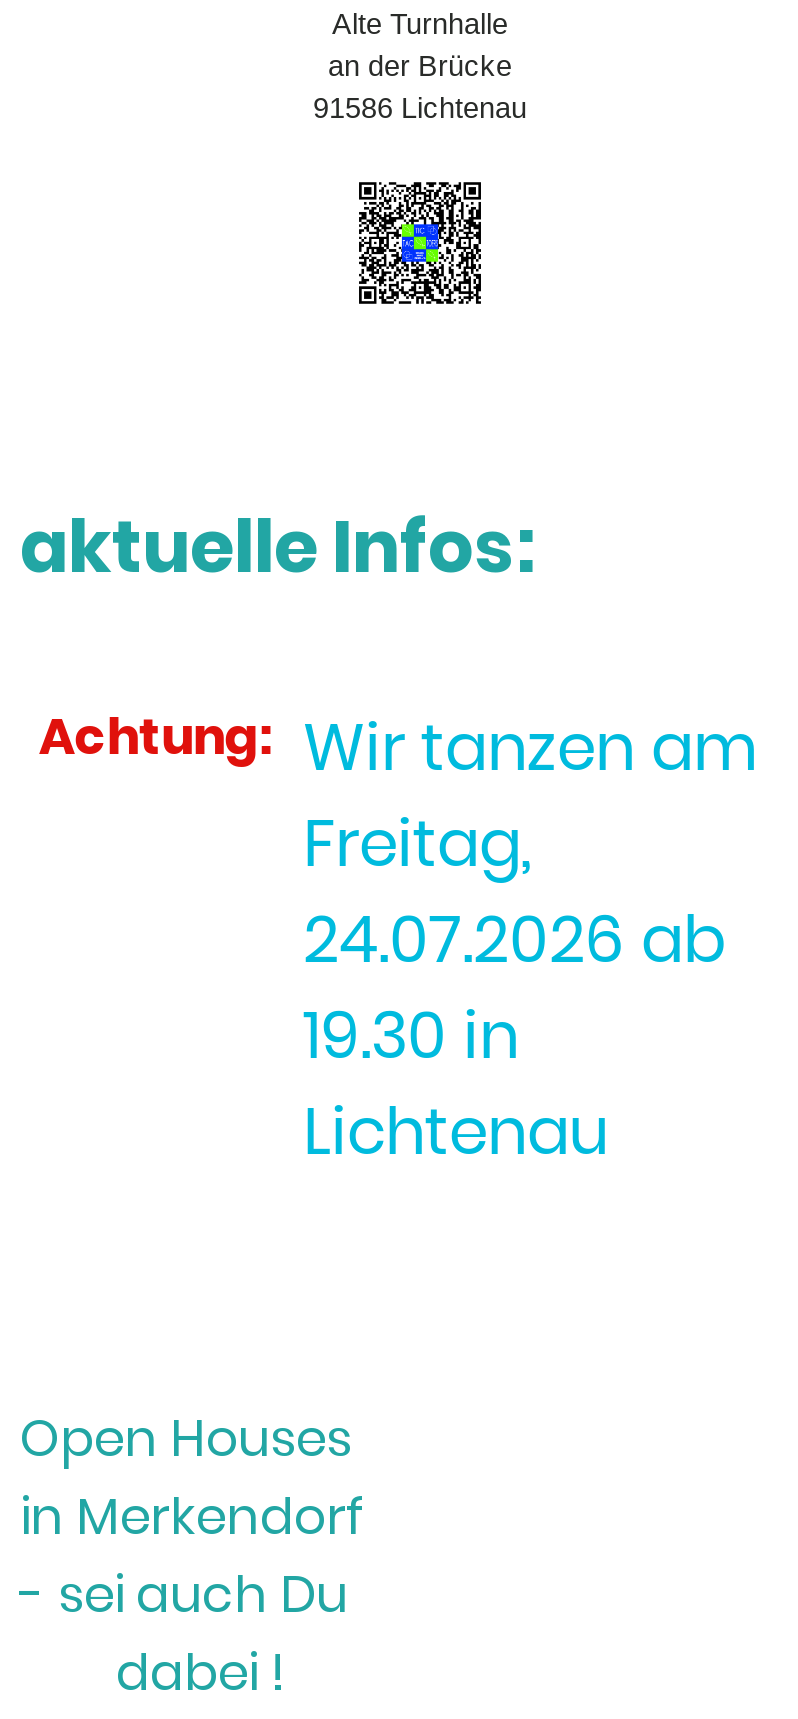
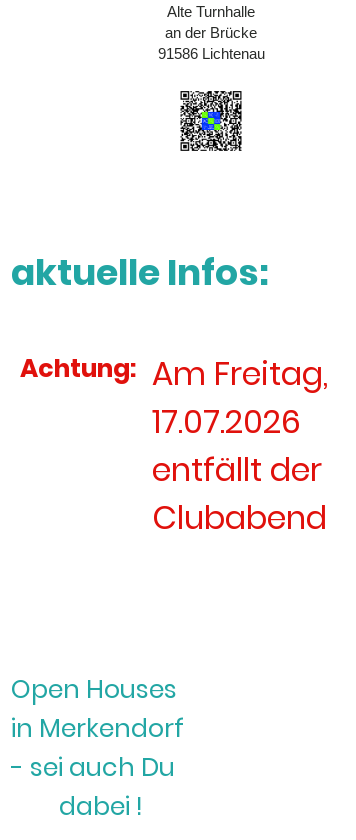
[39,701,759,1175] Achtung: Wir tanzen am | Freitag, | 24.07.2026 ab | 19.30 in | Lichtenau -> [20,351,328,540] Achtung: Am Freitag, | 17.07.2026 | entfällt der | Clubabend

